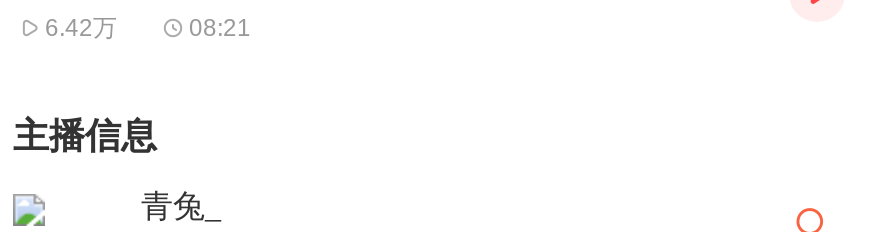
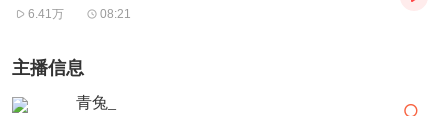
[45,14,117,42] 6.42万 -> [28,7,64,21] 6.41万

